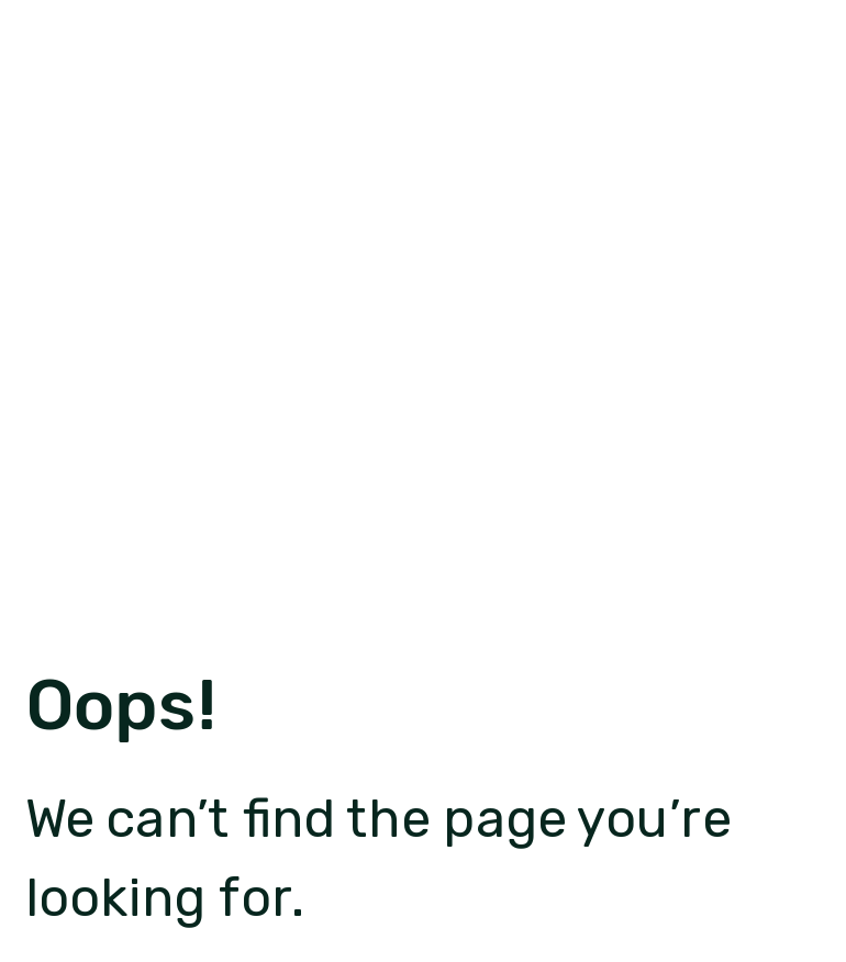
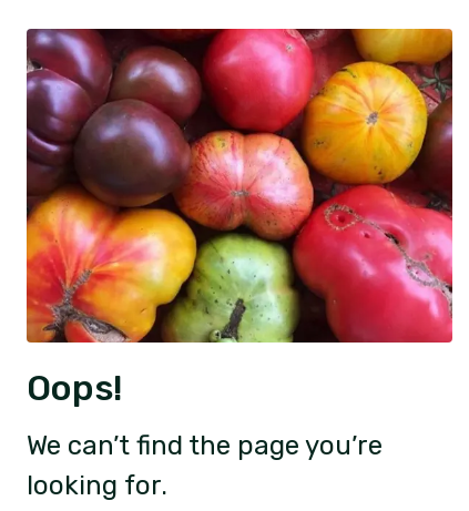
none -> [26,28,453,344] [image]

